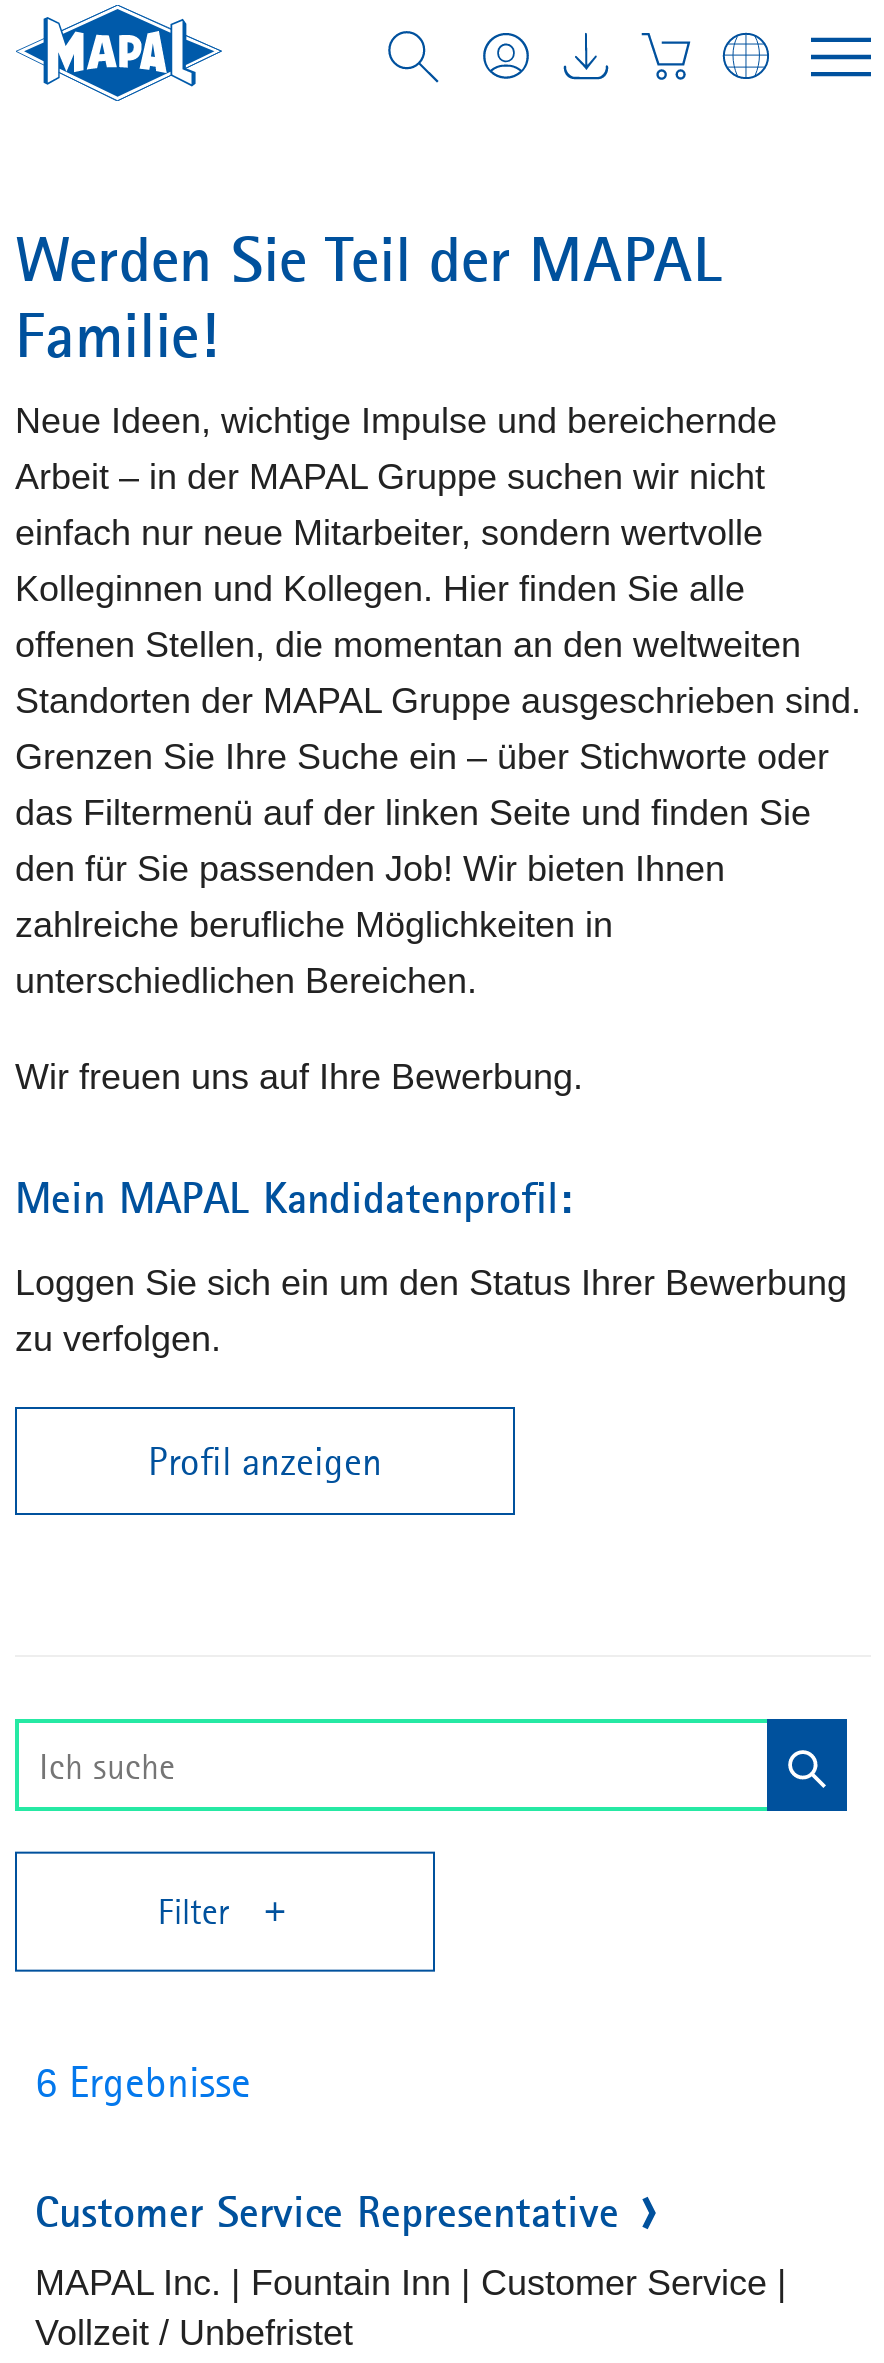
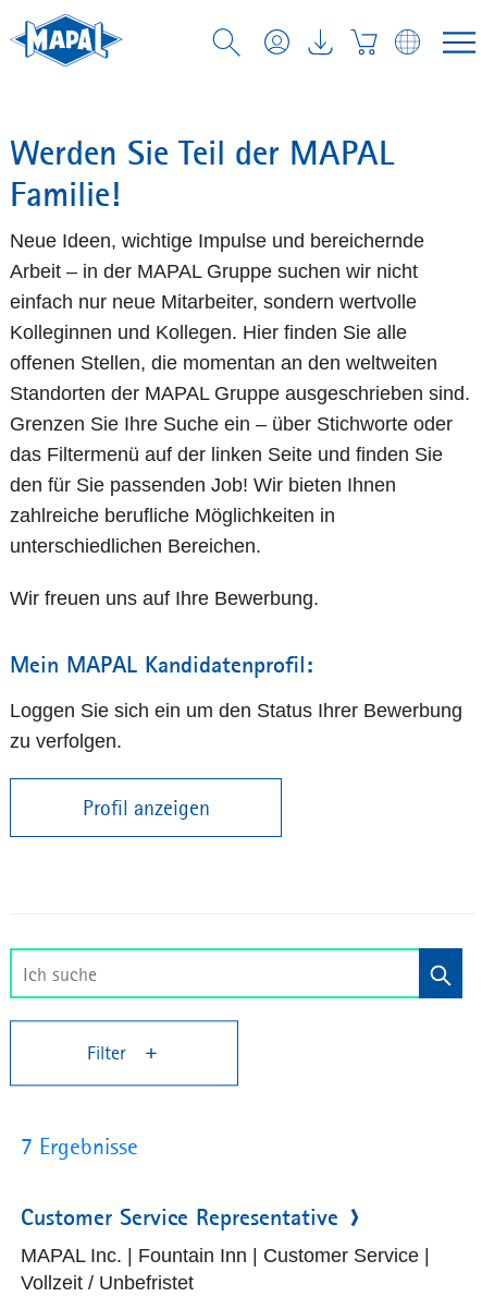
[35,2057,251,2111] 6 Ergebnisse -> [21,1132,138,1162] 7 Ergebnisse

